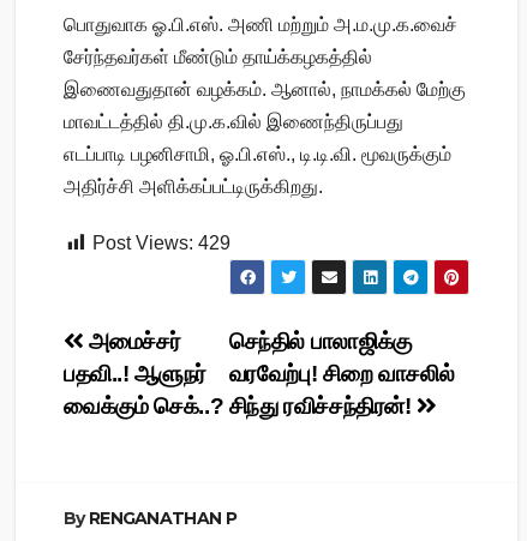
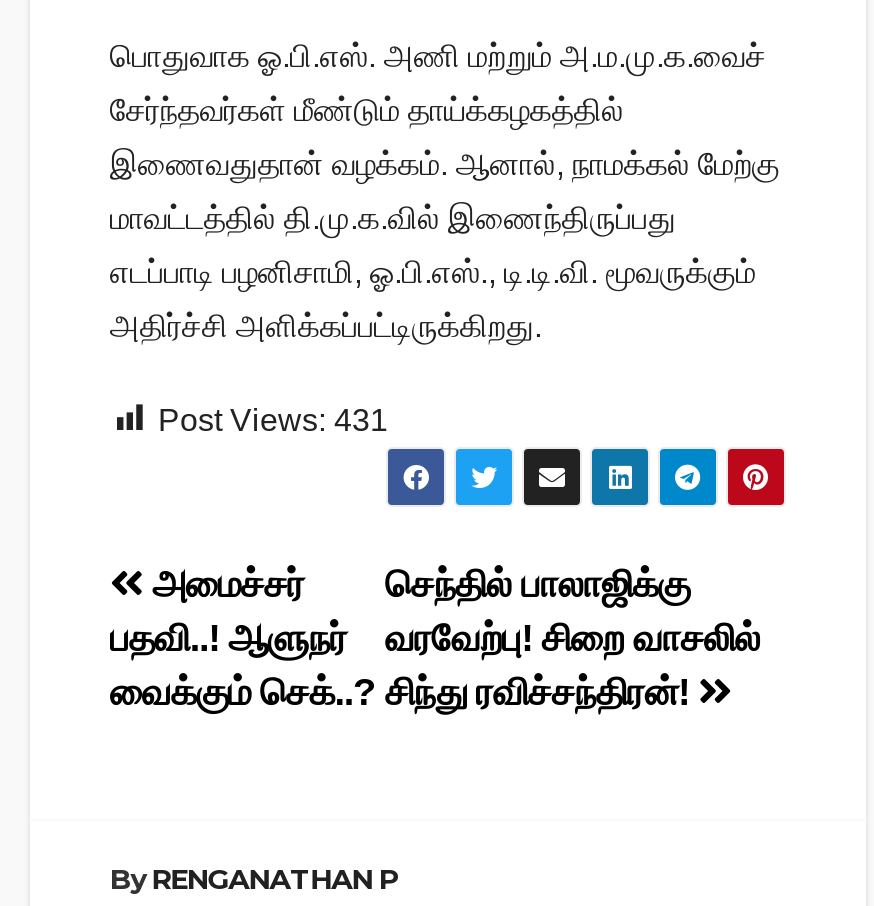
[92,233,230,254] Post Views: 429 -> [158,402,388,436] Post Views: 431

